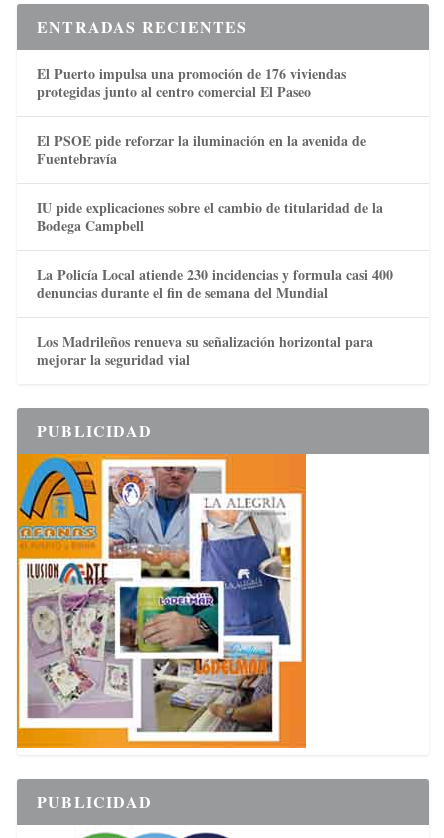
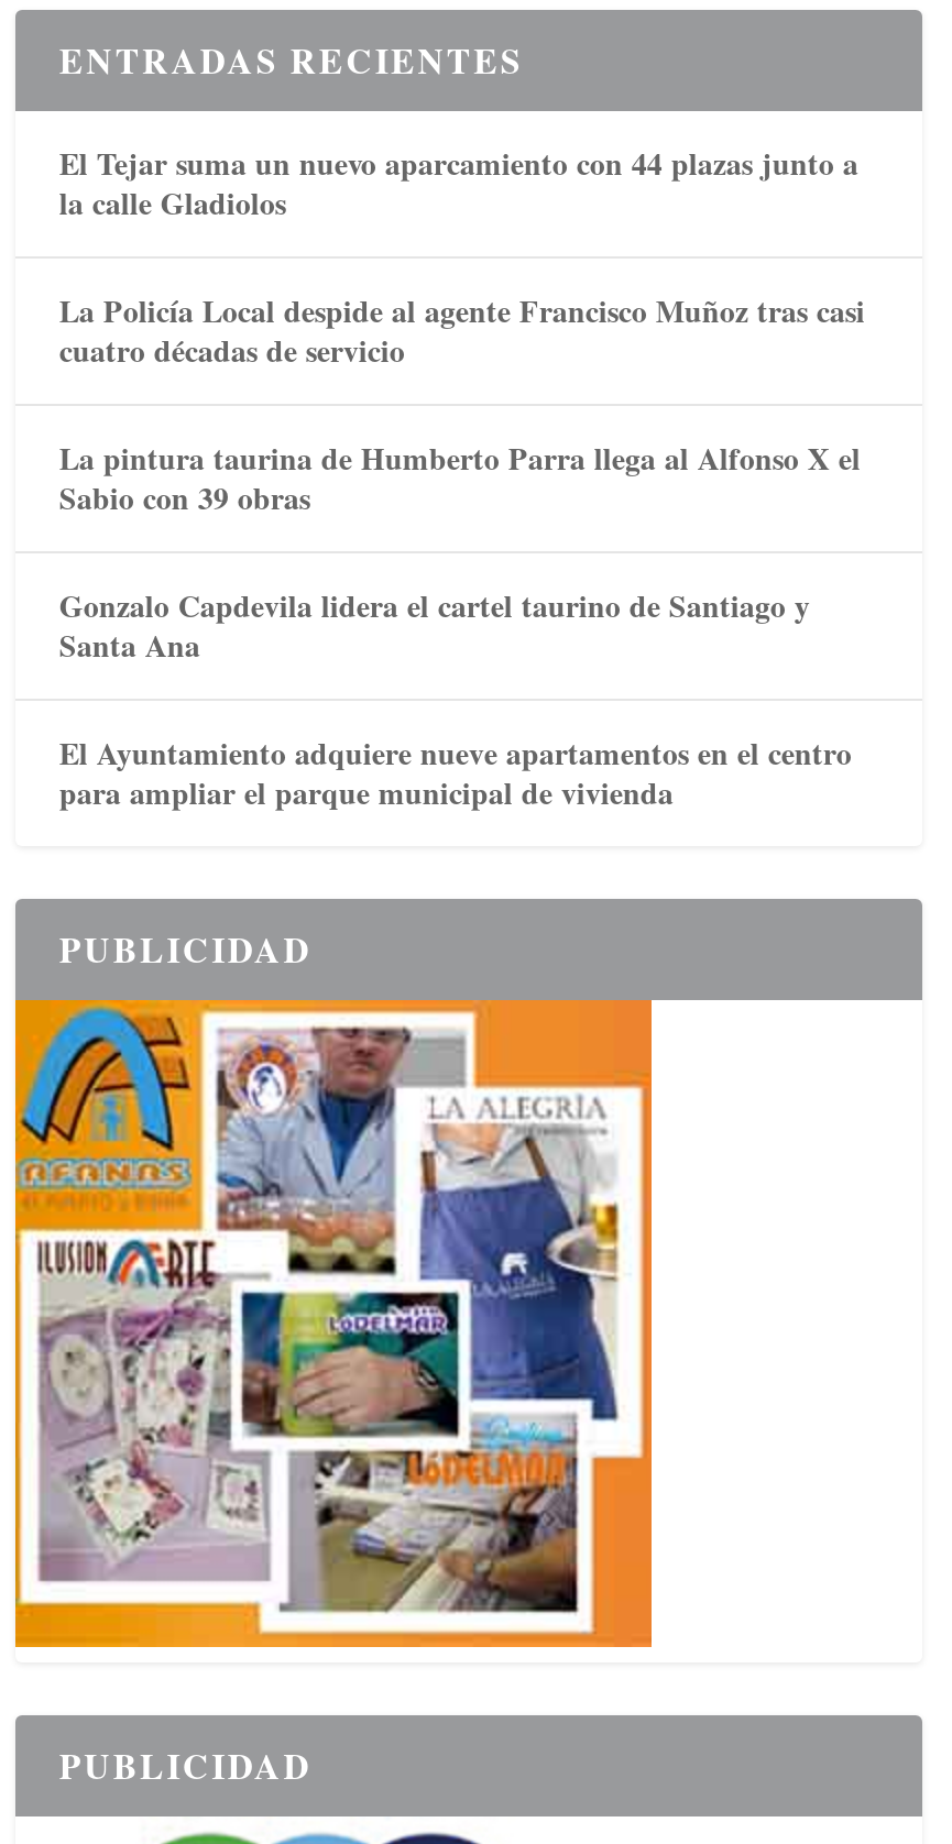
[37,63,346,102] El Puerto impulsa una promoción de 176 viviendas | protegidas junto al centro comercial El Paseo -> [59,140,858,226] El Tejar suma un nuevo aparcamiento con 44 plazas junto a | la calle Gladiolos
[37,130,366,169] El PSOE pide reforzar la iluminación en la avenida de | Fuentebravía -> [59,287,865,373] La Policía Local despide al agente Francisco Muñoz tras casi | cuatro décadas de servicio
[37,197,383,236] IU pide explicaciones sobre el cambio de titularidad de la | Bodega Campbell -> [59,435,860,520] La pintura taurina de Humberto Parra llega al Alfonso X el | Sabio con 39 obras
[37,264,393,303] La Policía Local atiende 230 incidencias y formula casi 400 | denuncias durante el fin de semana del Mundial -> [59,582,810,668] Gonzalo Capdevila lidera el cartel taurino de Santiago y | Santa Ana
[37,331,373,370] Los Madrileños renueva su señalización horizontal para | mejorar la seguridad vial -> [59,729,852,815] El Ayuntamiento adquiere nueve apartamentos en el centro | para ampliar el parque municipal de vivienda

